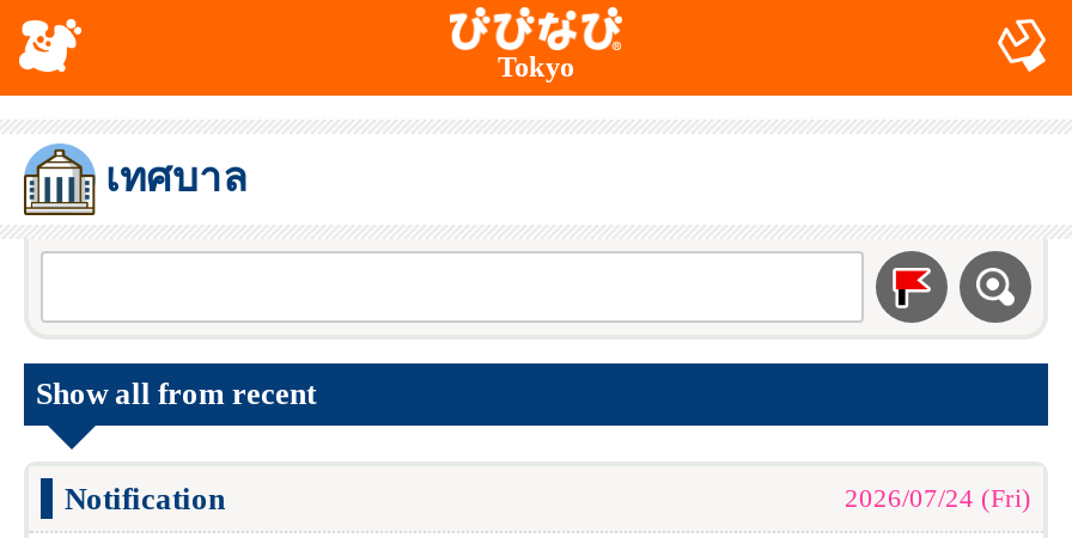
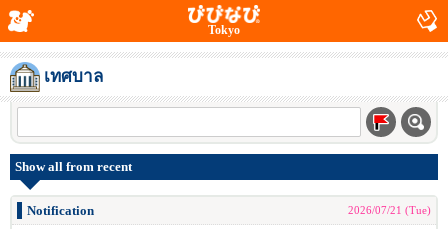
[845,483,1031,512] 2026/07/24 (Fri) -> [348,204,431,216] 2026/07/21 (Tue)

